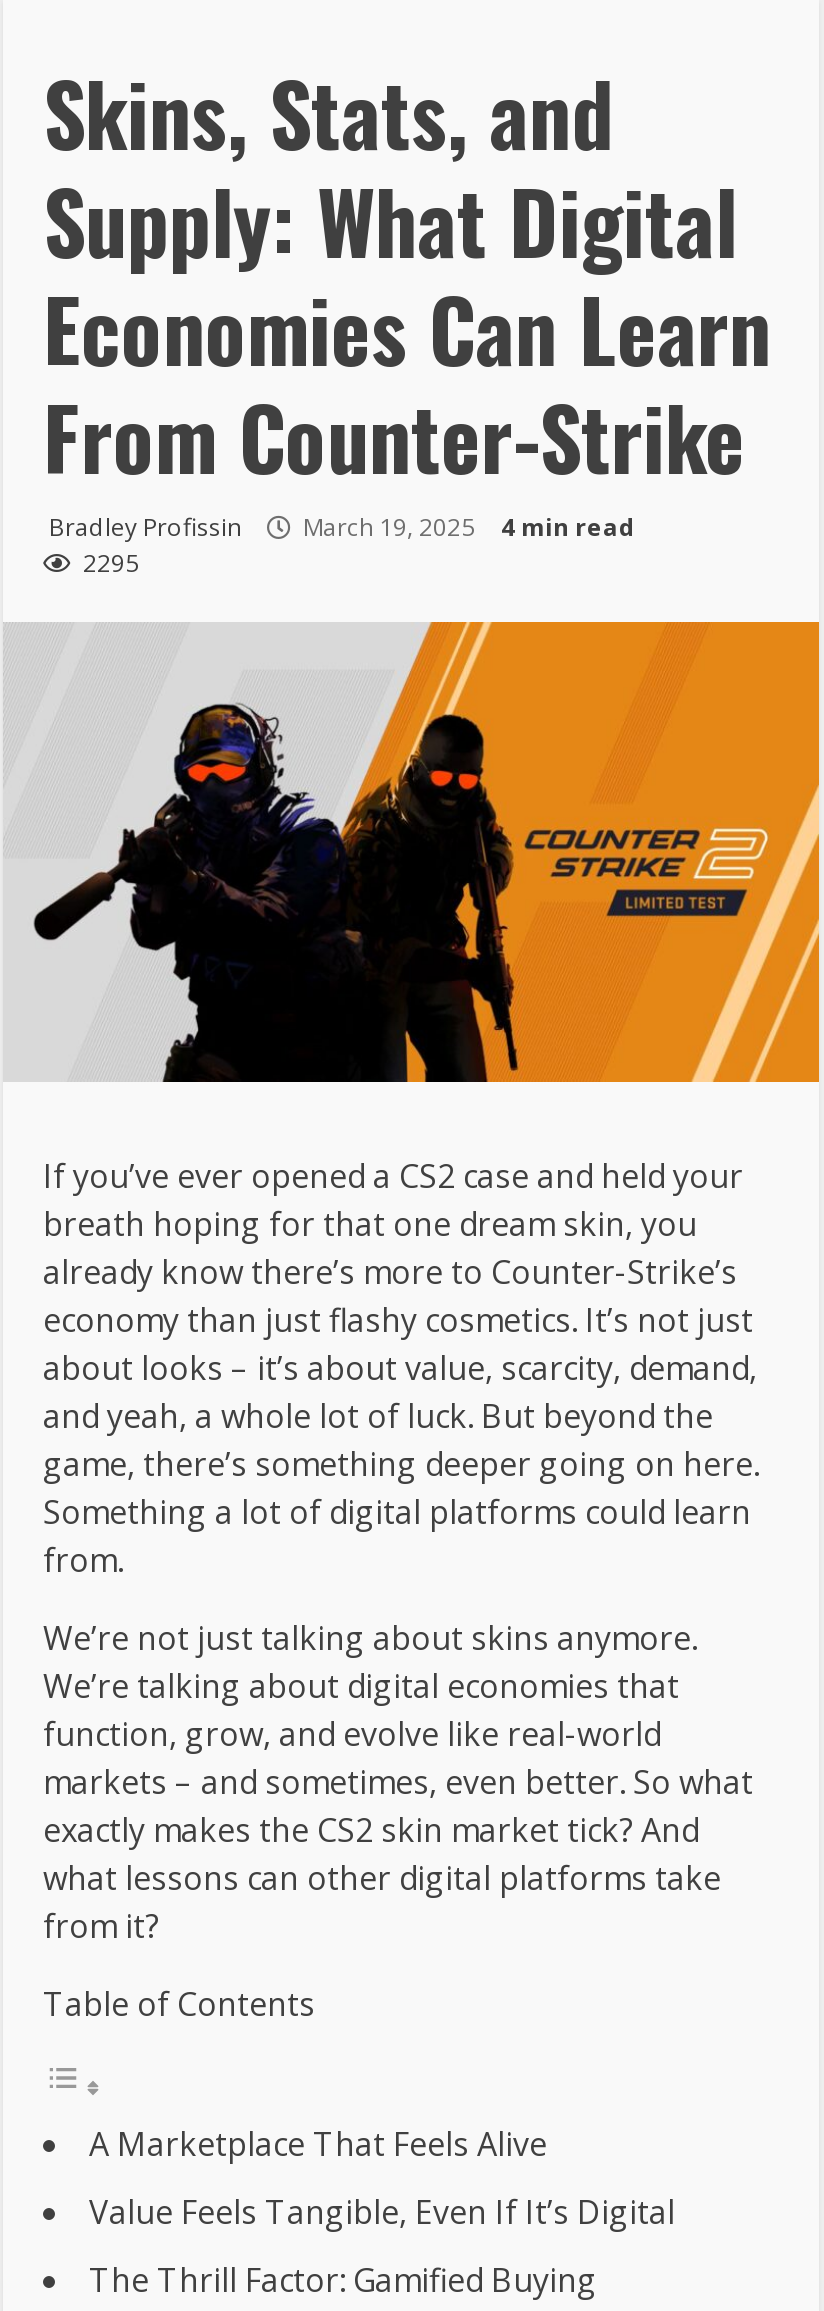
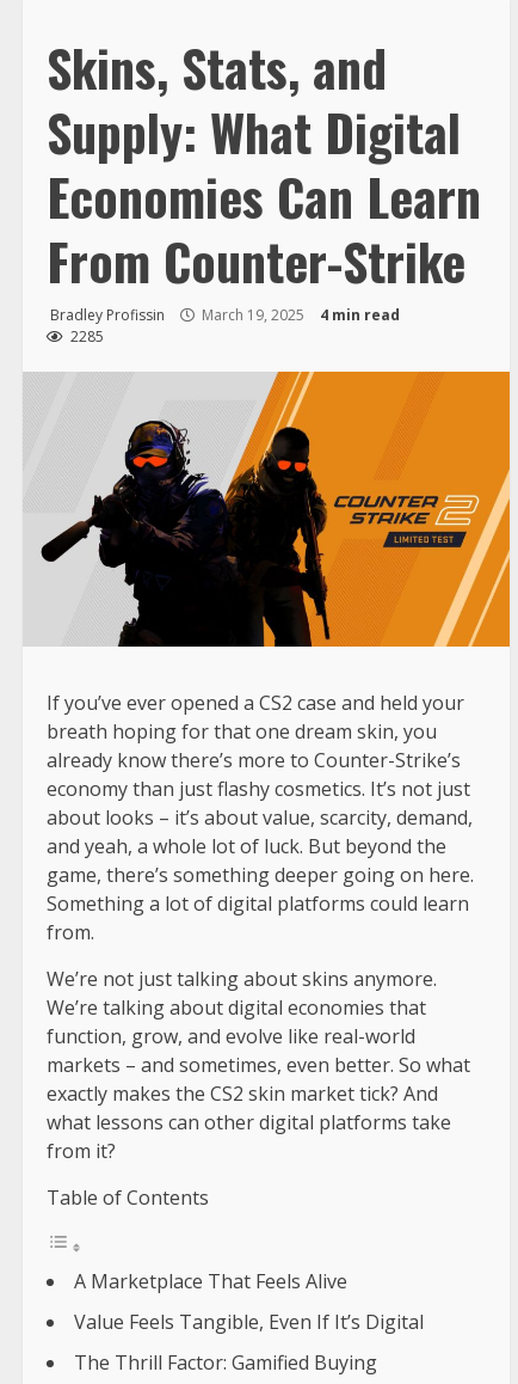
[83,546,139,580] 2295 -> [70,326,104,347] 2285

